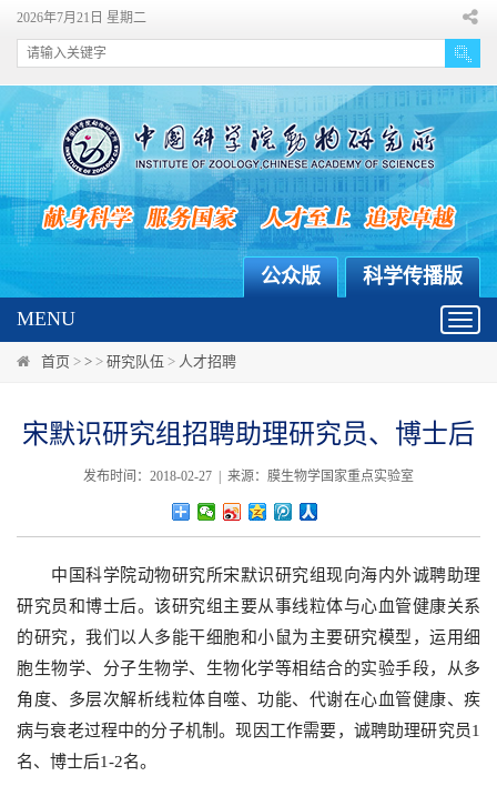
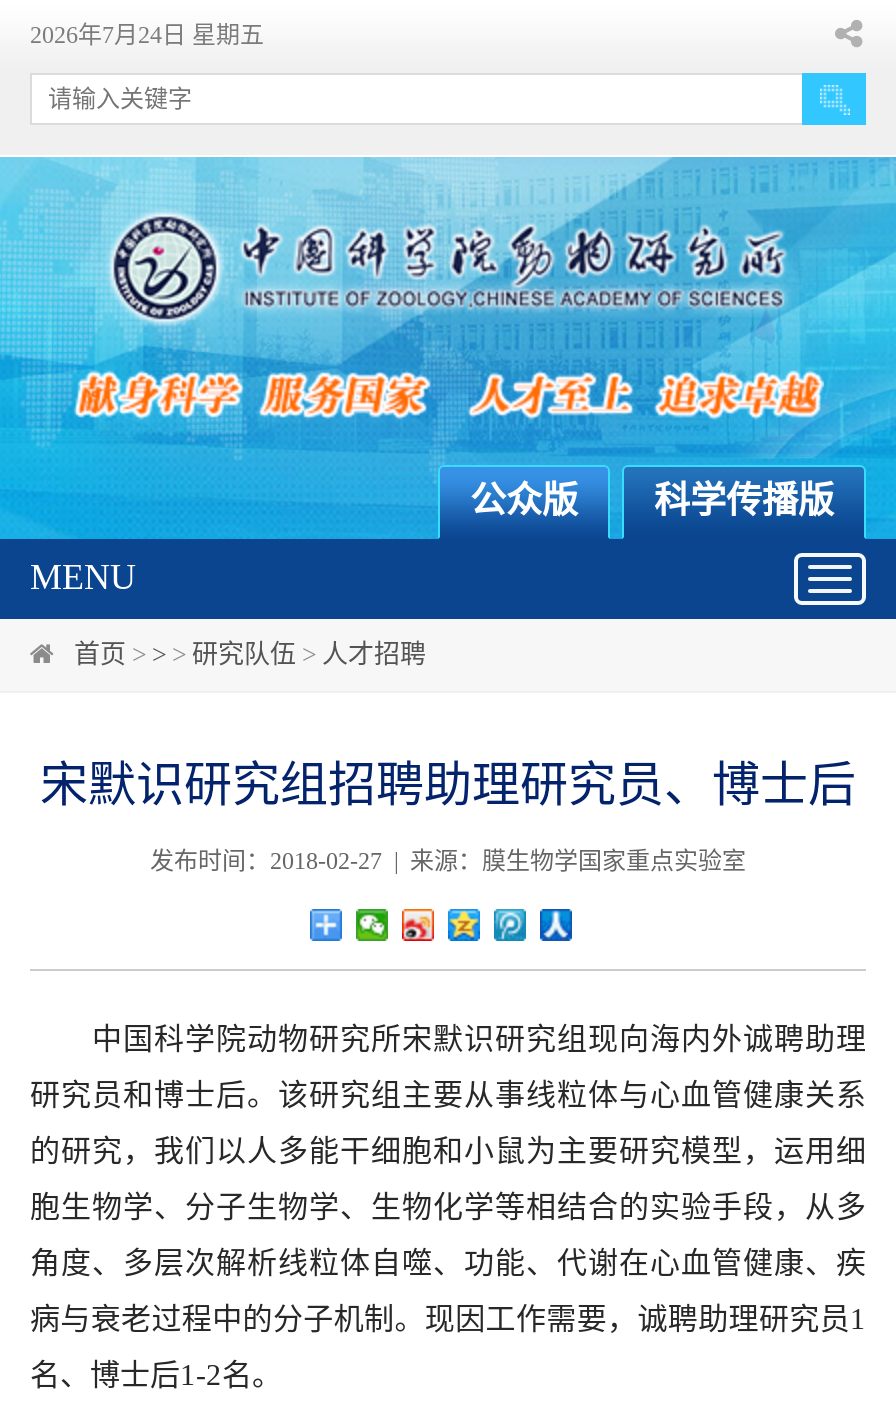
[17,10,146,26] 2026年7月21日 星期二 -> [30,21,264,49] 2026年7月24日 星期五

